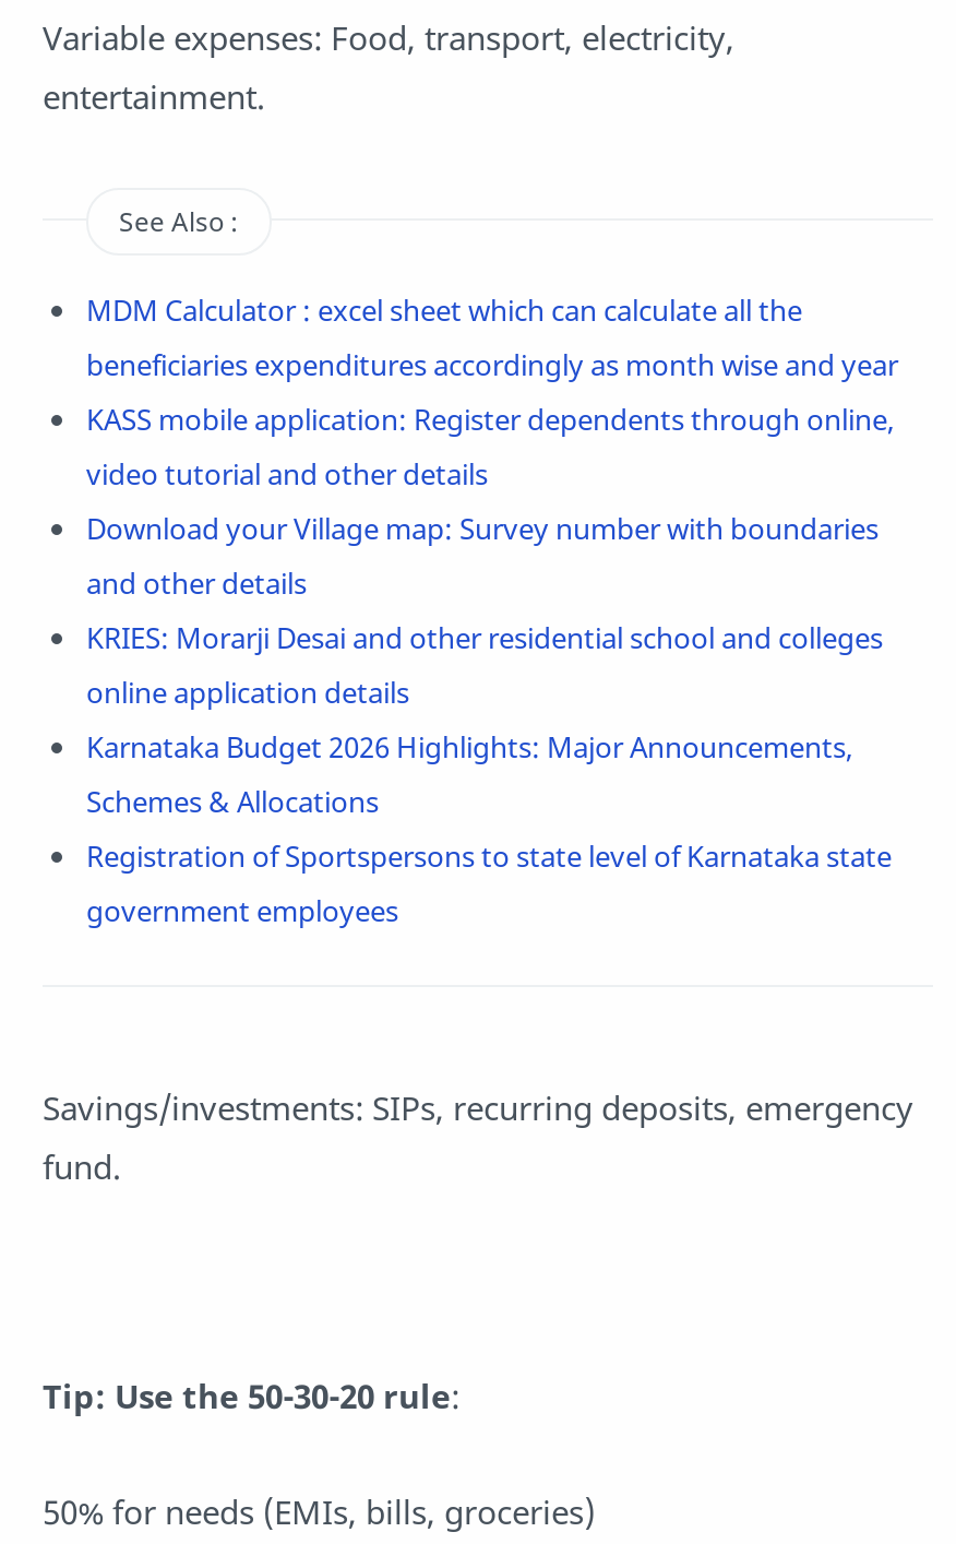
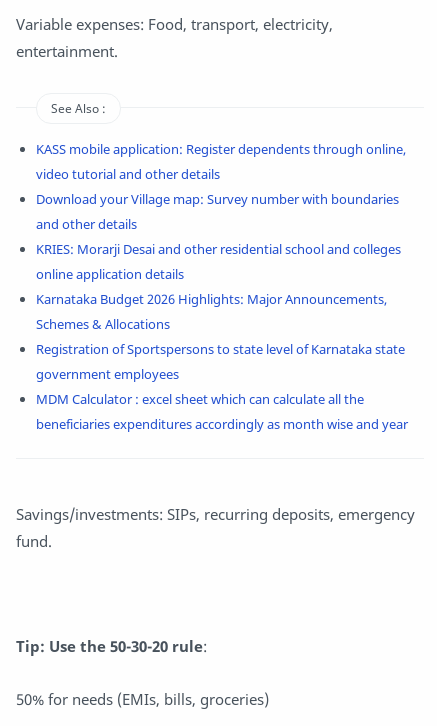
moved [86,290,898,384] -> [36,390,408,433]: MDM Calculator : excel sheet which can calculate all the | beneficiaries expenditures accordingly as month wise and year
moved [86,400,894,930] -> [36,140,406,383]: KASS mobile application: Register dependents through online, | video tutorial and other details | Download your Village map: Survey number with boundaries | ... | Registration of Sportspersons to state level of Karnataka state | government employees

